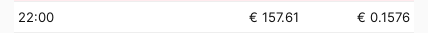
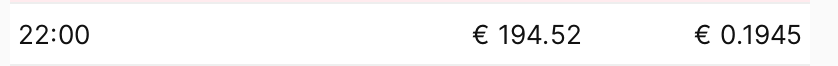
[249,9,299,25] € 157.61 -> [472,18,582,50] € 194.52
[357,9,410,25] € 0.1576 -> [694,18,802,50] € 0.1945

